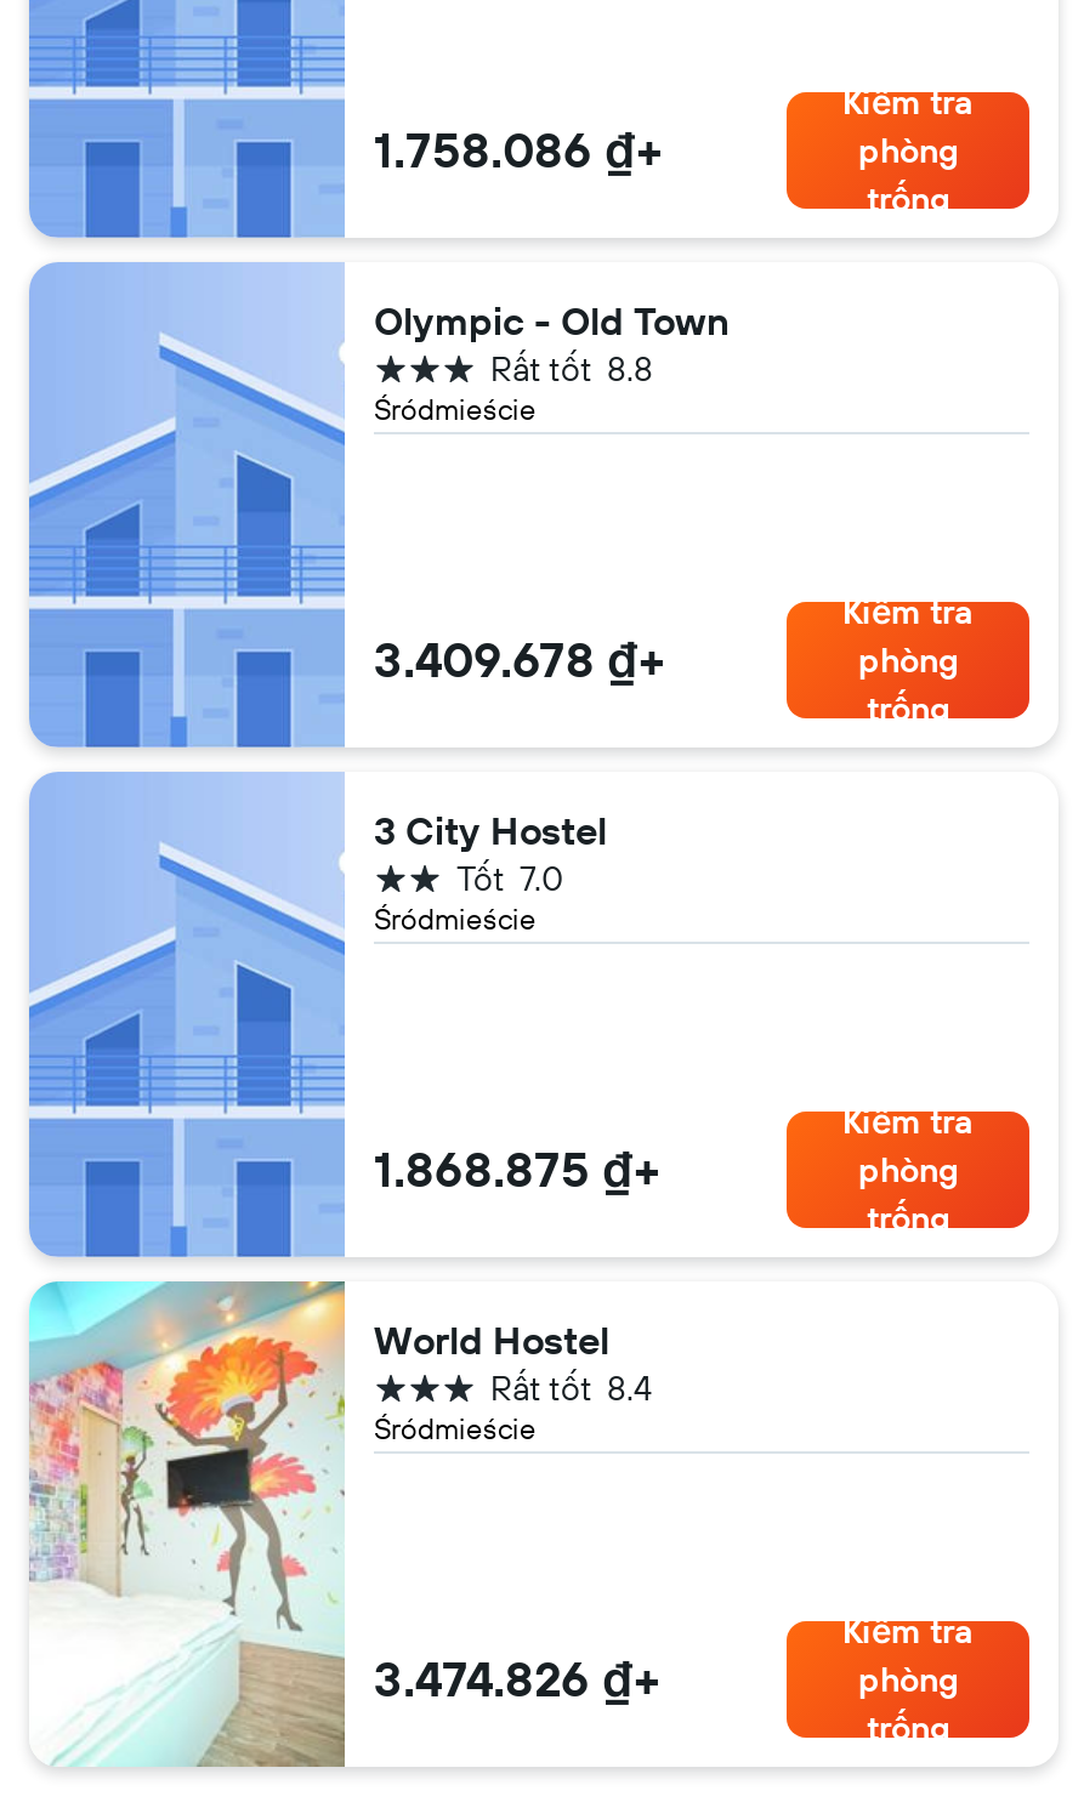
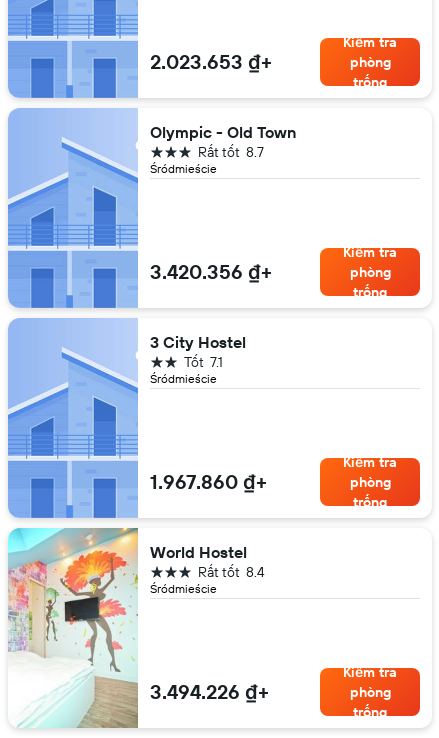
[374,119,663,180] 1.758.086 ₫+ -> [150,49,272,74] 2.023.653 ₫+
[607,347,653,391] 8.8 -> [246,143,264,161] 8.7
[374,629,665,689] 3.409.678 ₫+ -> [150,259,272,284] 3.420.356 ₫+
[520,857,563,900] 7.0 -> [210,353,223,371] 7.1
[374,1138,660,1199] 1.868.875 ₫+ -> [150,469,267,494] 1.967.860 ₫+
[374,1648,660,1709] 3.474.826 ₫+ -> [150,679,269,704] 3.494.226 ₫+

